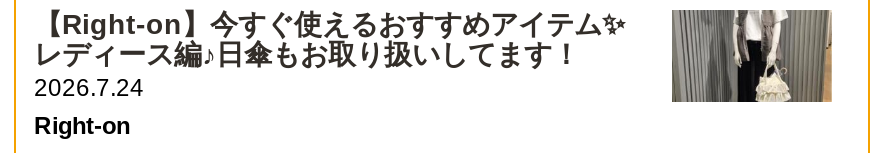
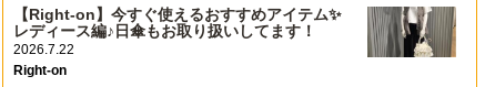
[34,74,144,102] 2026.7.24 -> [13,41,74,57] 2026.7.22

